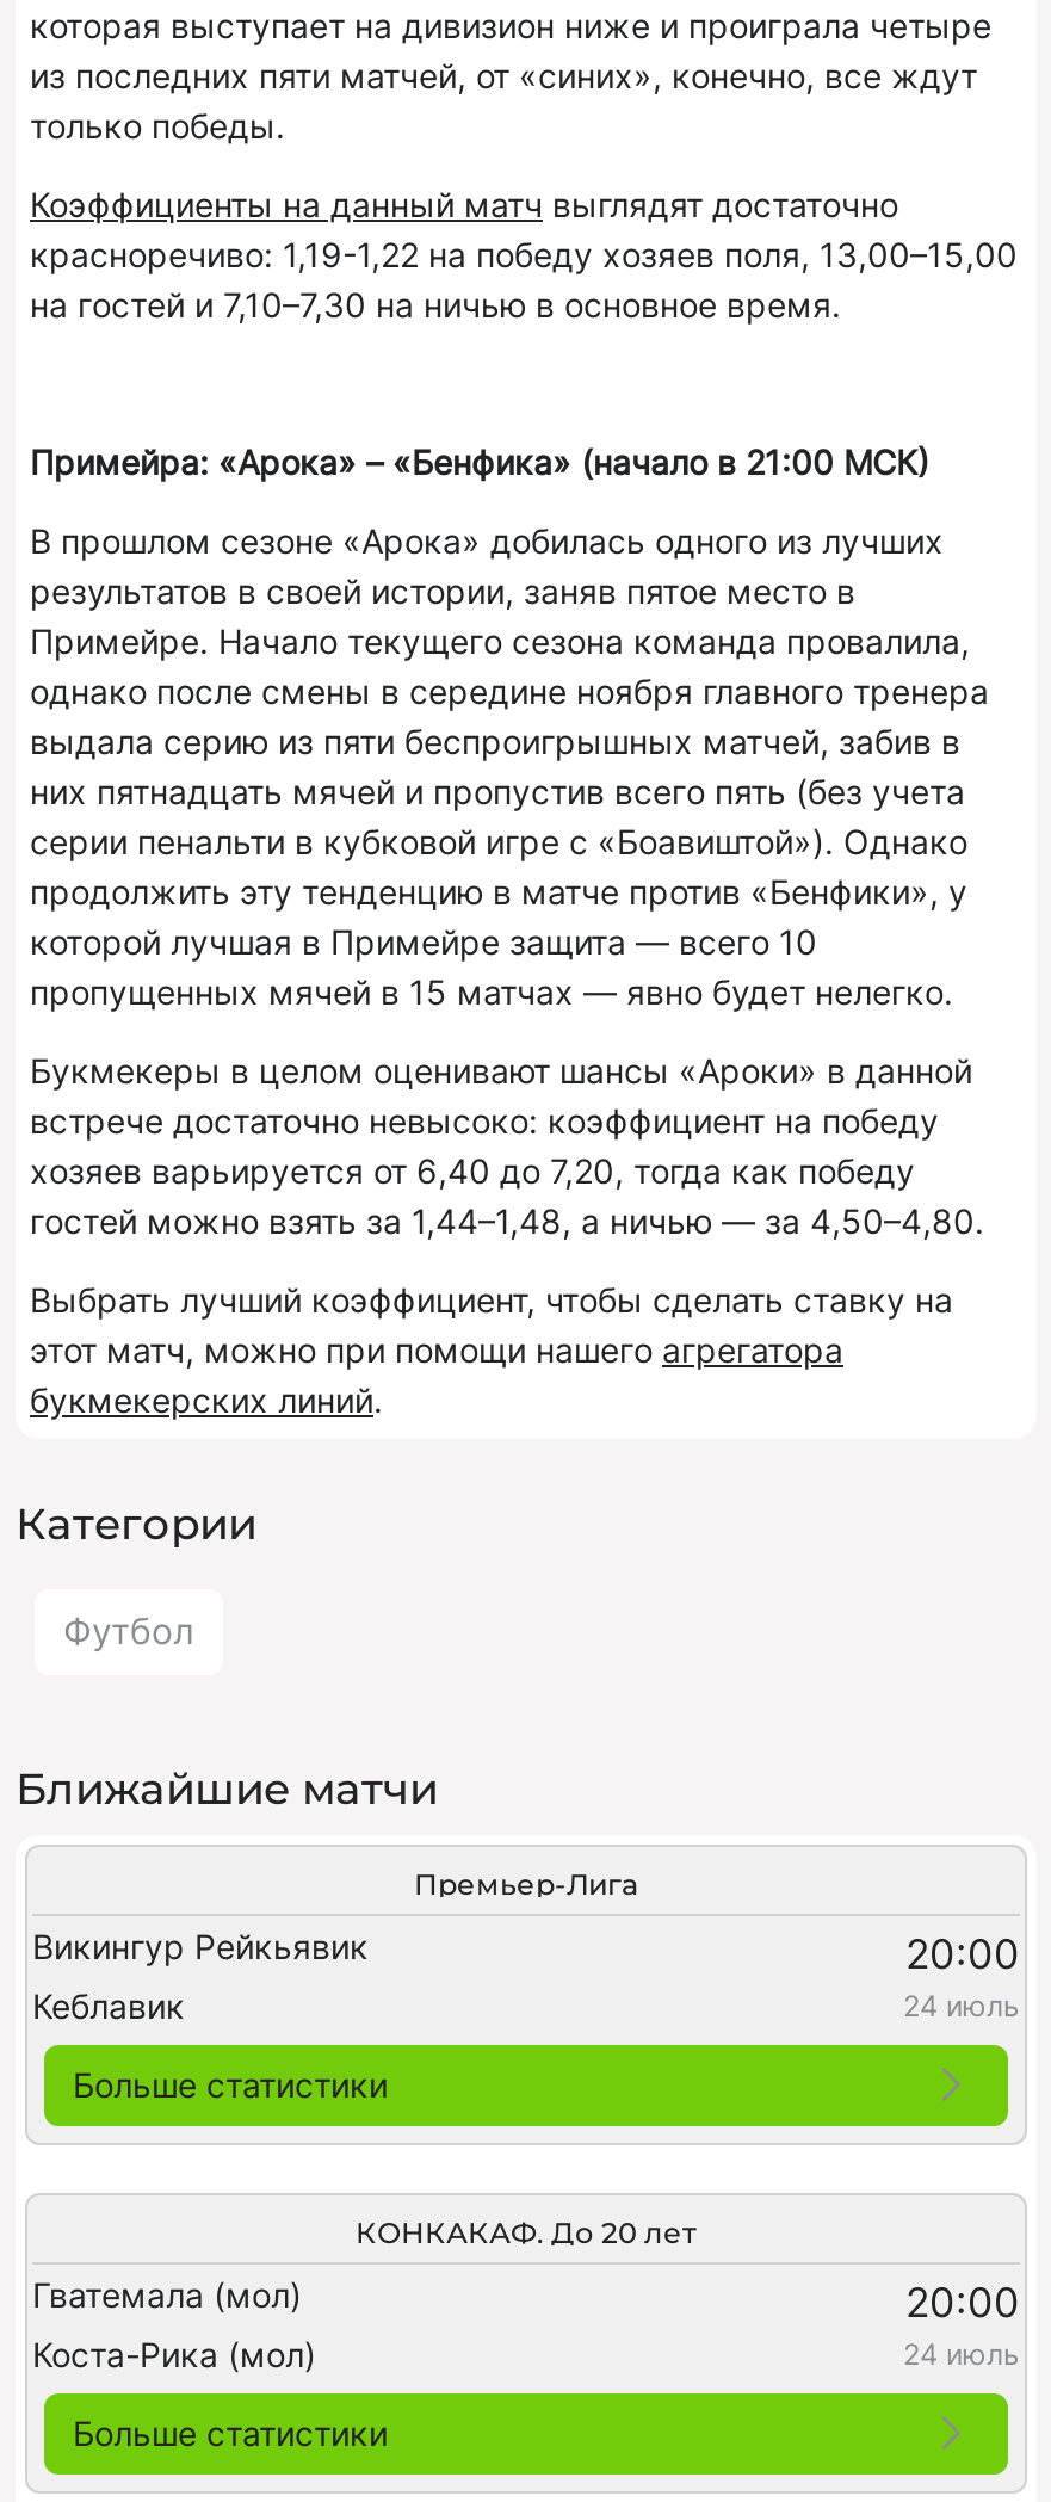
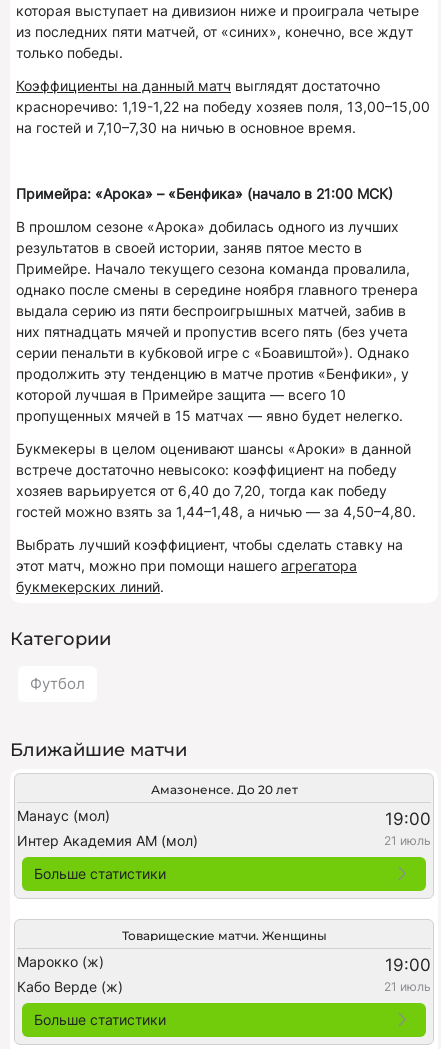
[414,1865,638,1901] Премьер-Лига -> [150,782,297,797] Амазоненсе. До 20 лет
[32,1926,1020,2025] Викингур Рейкьявик | 20:00 | Кеблавик | 24 июль -> [17,807,431,849] Манаус (мол) | 19:00 | Интер Академия АМ (мол) | 21 июль
[356,2214,697,2250] КОНКАКАФ. До 20 лет -> [121,928,326,943] Товарищеские матчи. Женщины
[32,2275,1020,2374] Гватемала (мол) | 20:00 | Коста-Рика (мол) | 24 июль -> [17,953,431,995] Марокко (ж) | 19:00 | Кабо Верде (ж) | 21 июль

